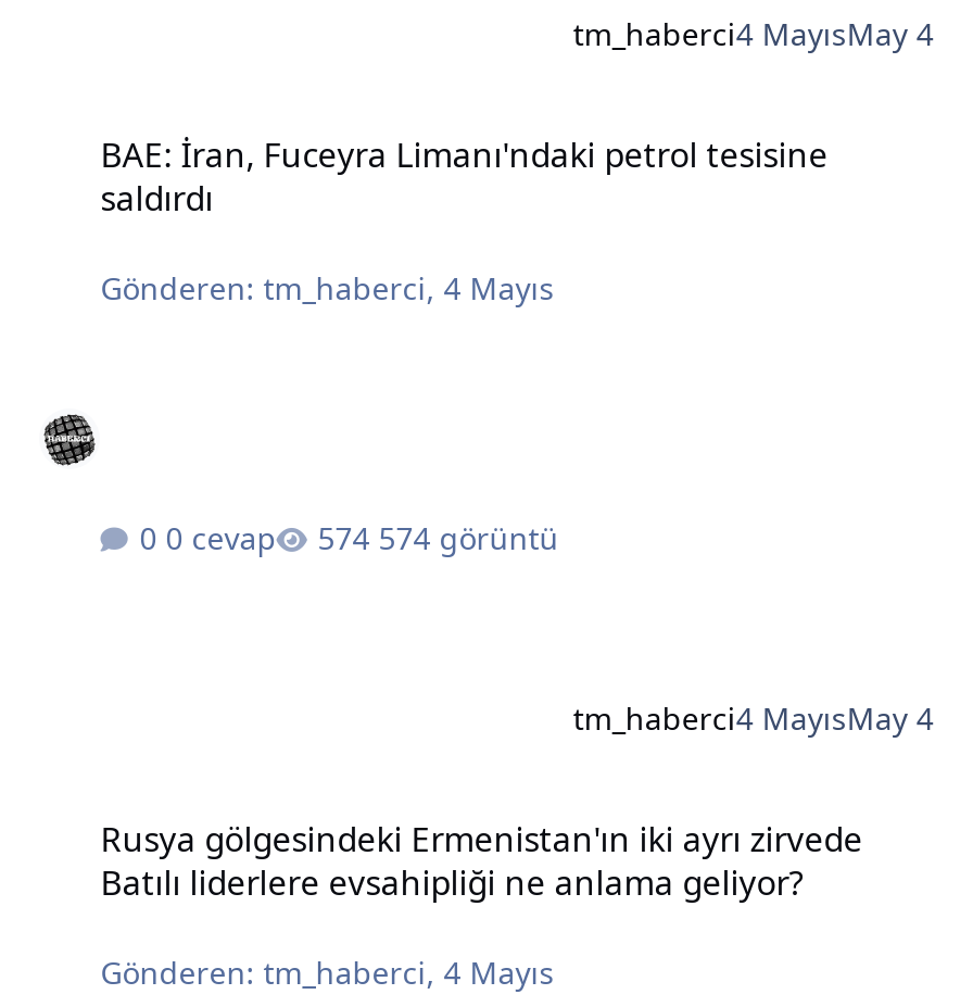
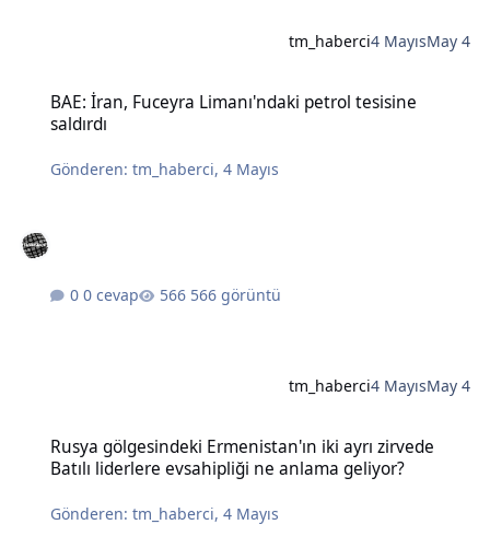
[378,517,559,558] 574 görüntü -> [191,284,281,305] 566 görüntü

